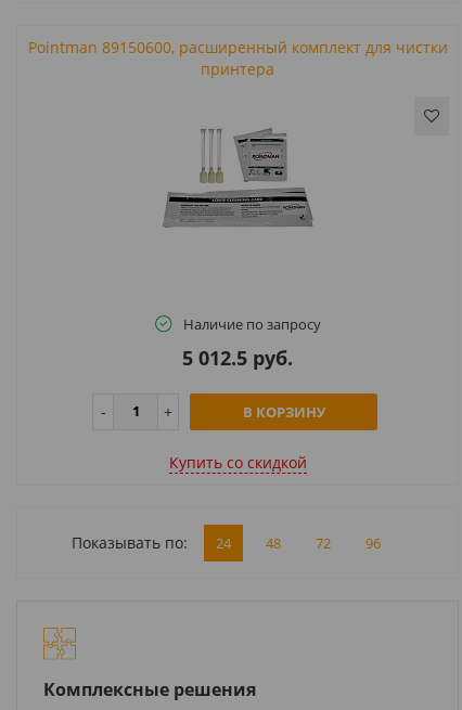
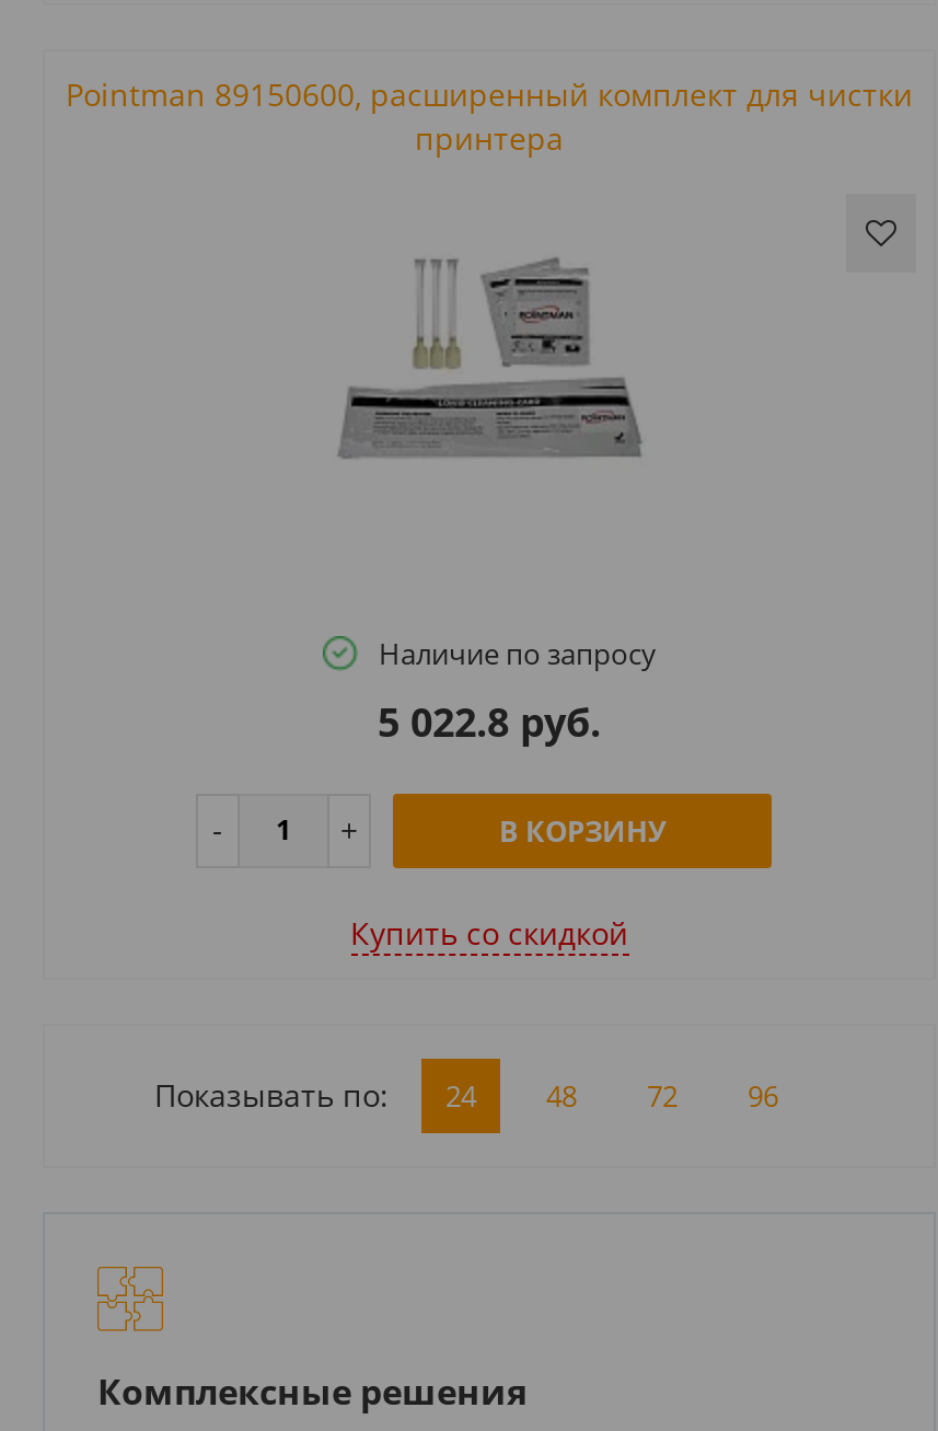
[182,344,293,370] 5 012.5 руб. -> [378,695,601,747] 5 022.8 руб.

